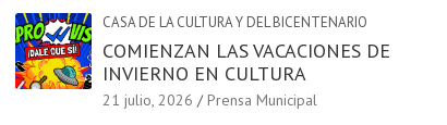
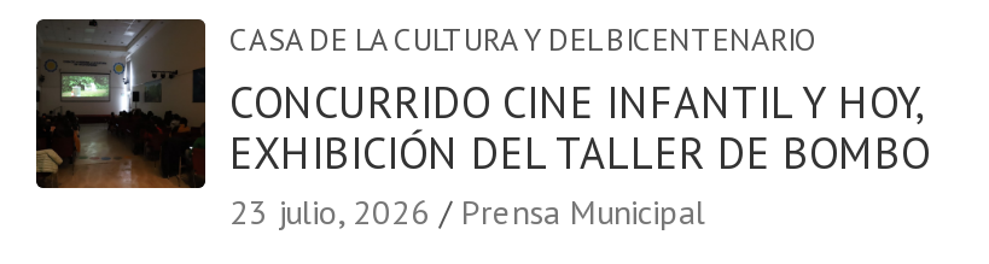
[14,12,390,110] [image] | COMIENZAN LAS VACACIONES DE | INVIERNO EN CULTURA | 21 julio, 2026 -> [34,17,930,235] [image] | CONCURRIDO CINE INFANTIL Y HOY, | EXHIBICIÓN DEL TALLER DE BOMBO | 23 julio, 2026

